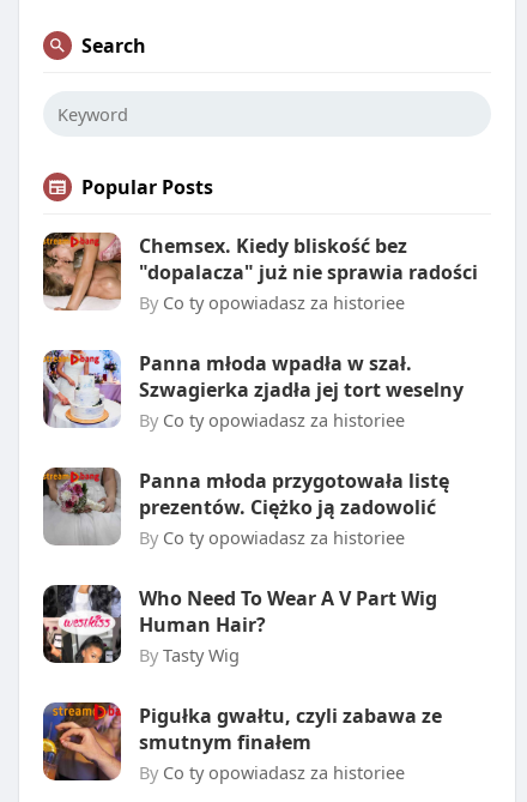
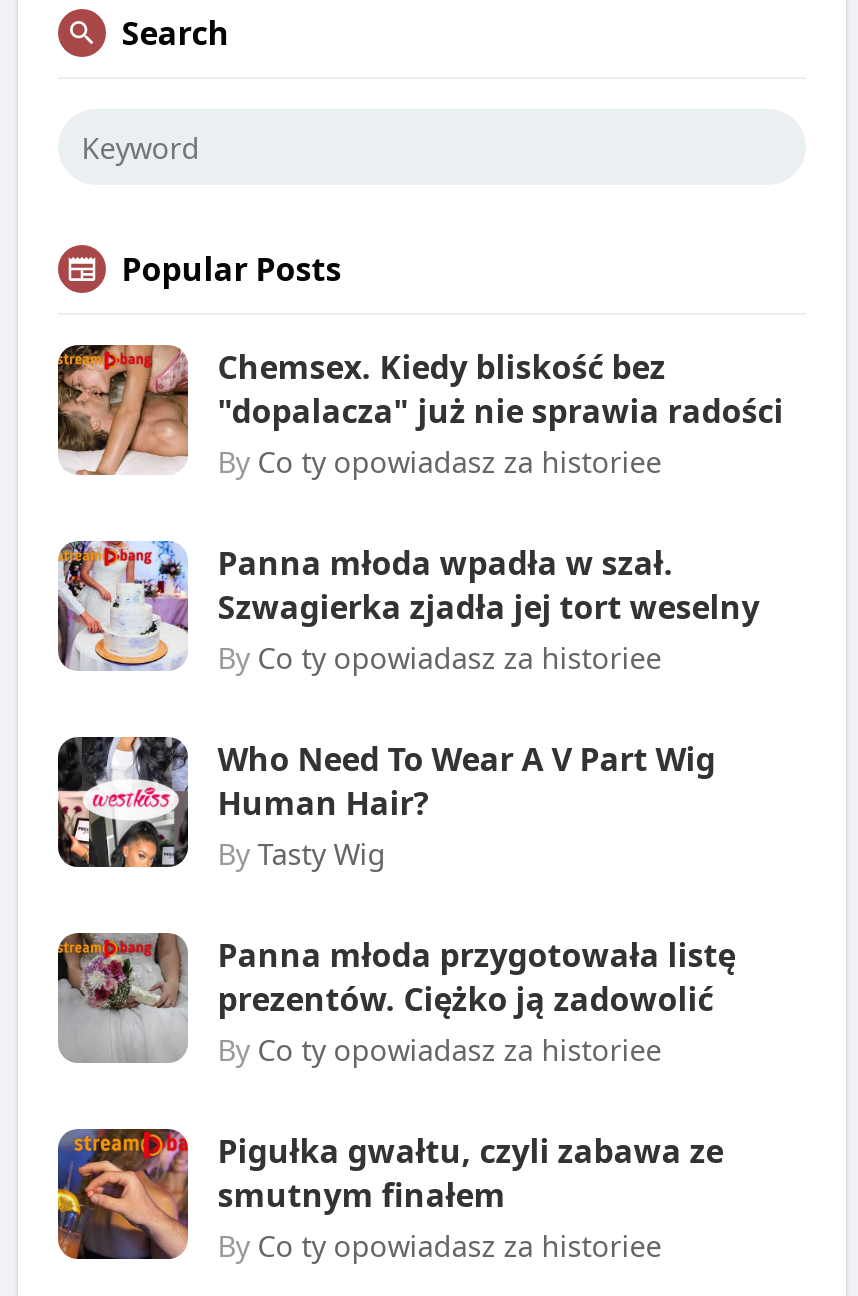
moved [42,465,449,549] -> [56,929,735,1069]: [image] | Panna młoda przygotowała listę | prezentów. Ciężko ją zadowolić | By Co ty opowiadasz za historiee
moved [43,585,437,667] -> [58,735,715,873]: [image] | Who Need To Wear A V Part Wig | Human Hair? | By Tasty Wig

